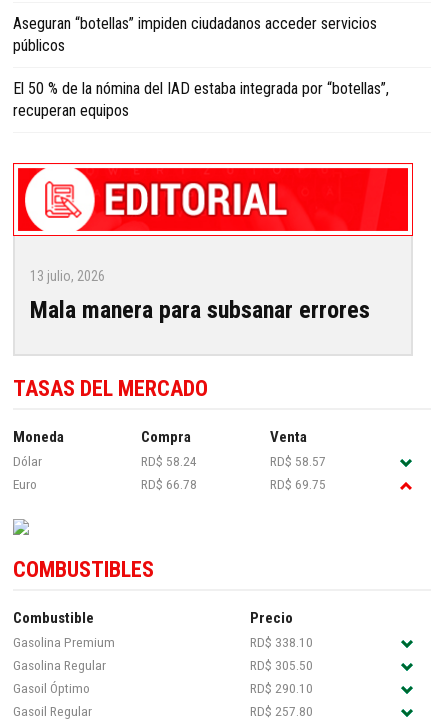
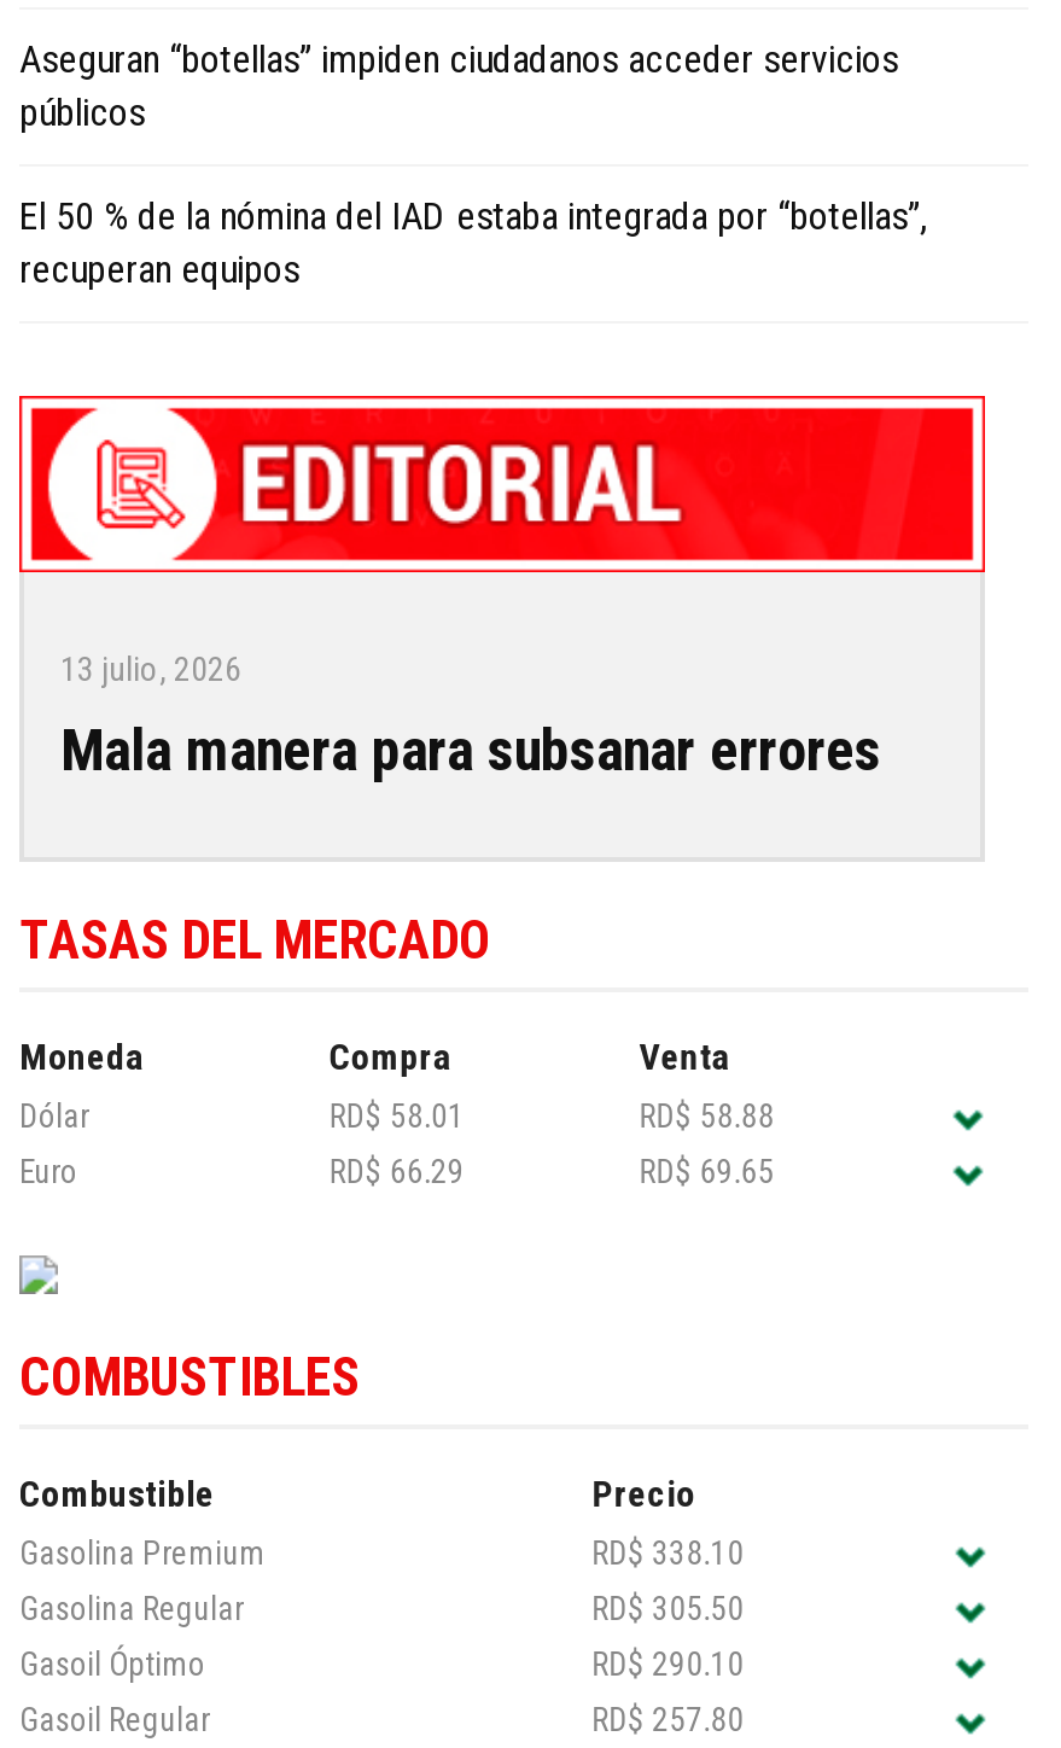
[141,453,197,469] RD$ 58.24 -> [329,1096,464,1135] RD$ 58.01
[270,453,326,469] RD$ 58.57 -> [639,1096,774,1135] RD$ 58.88
[141,476,197,492] RD$ 66.78 -> [329,1151,464,1190] RD$ 66.29
[270,476,326,492] RD$ 69.75 -> [639,1151,774,1190] RD$ 69.65

